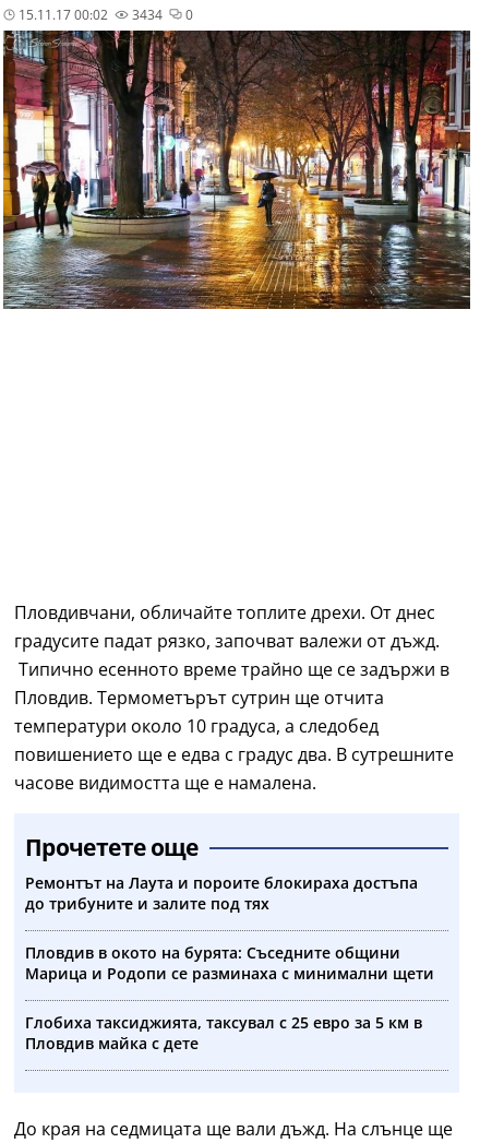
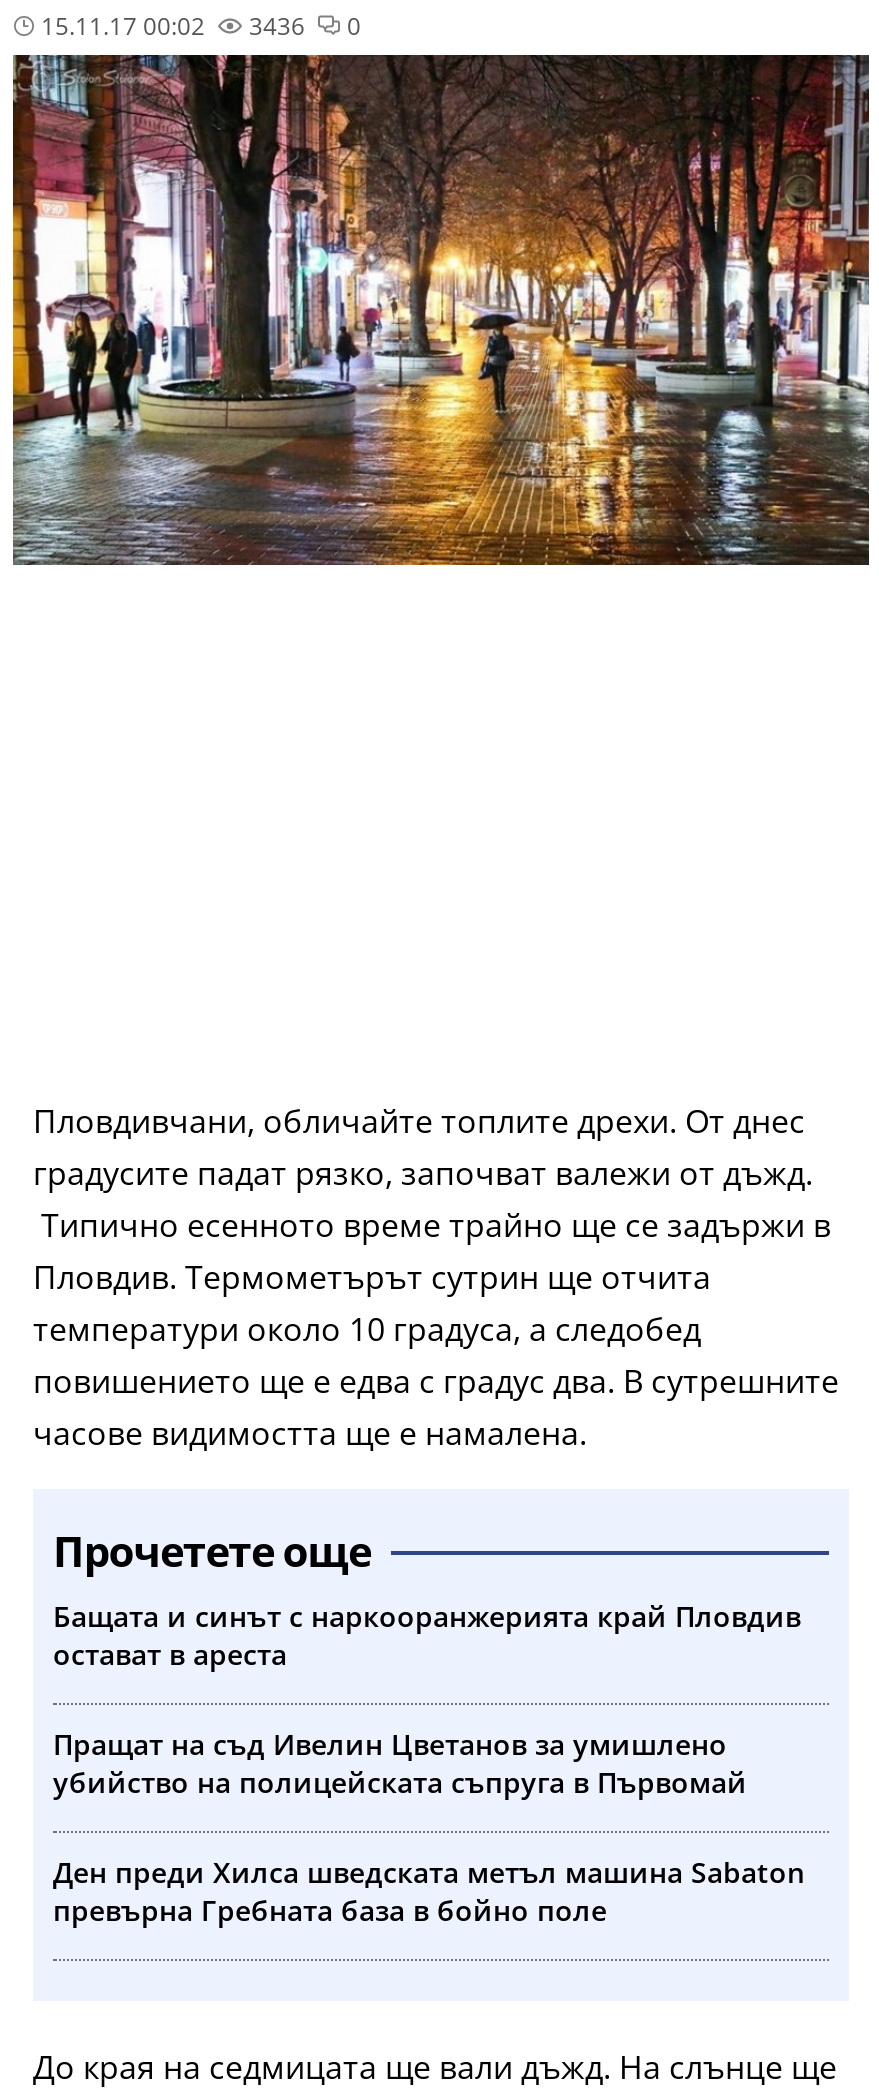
[129,5,163,24] 3434 -> [243,9,305,43] 3436
[25,872,418,913] Ремонтът на Лаута и пороите блокираха достъпа | до трибуните и залите под тях -> [53,1596,801,1672] Бащата и синът с наркооранжерията край Пловдив | остават в ареста
[25,942,434,983] Пловдив в окото на бурята: Съседните общини | Марица и Родопи се разминаха с минимални щети -> [53,1724,747,1800] Пращат на съд Ивелин Цветанов за умишлено | убийство на полицейската съпруга в Първомай
[25,1012,422,1053] Глобиха таксиджията, таксувал с 25 евро за 5 км в | Пловдив майка с дете -> [53,1852,805,1928] Ден преди Хилса шведската метъл машина Sabaton | превърна Гребната база в бойно поле

